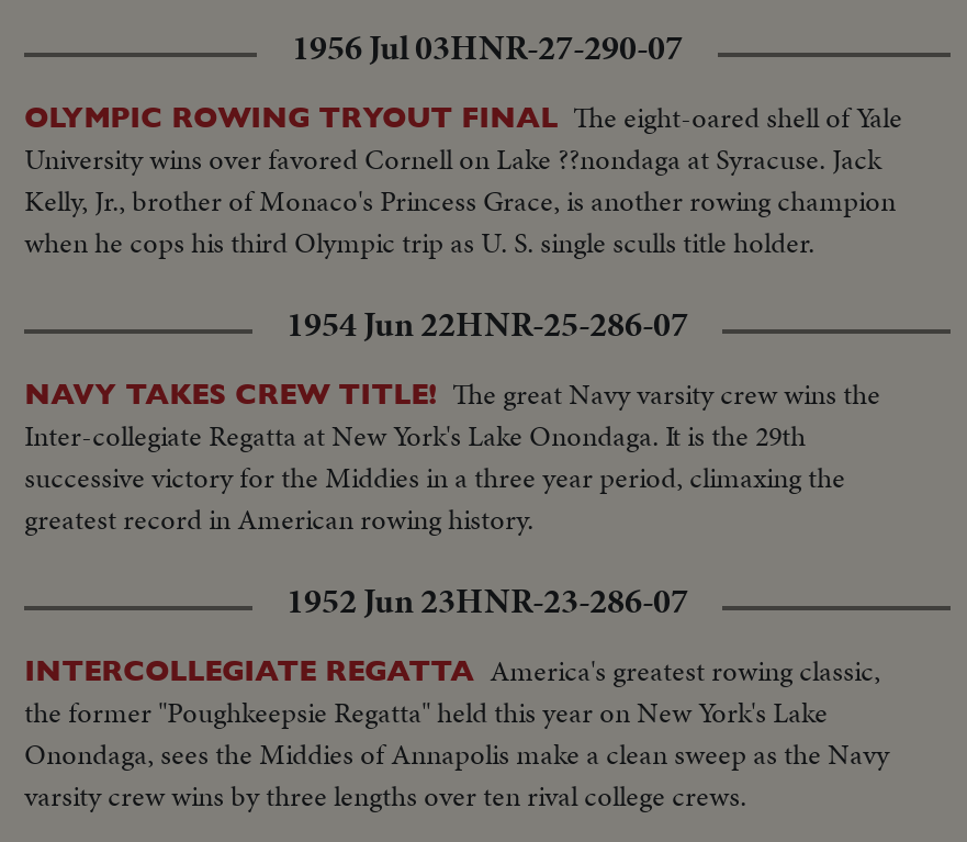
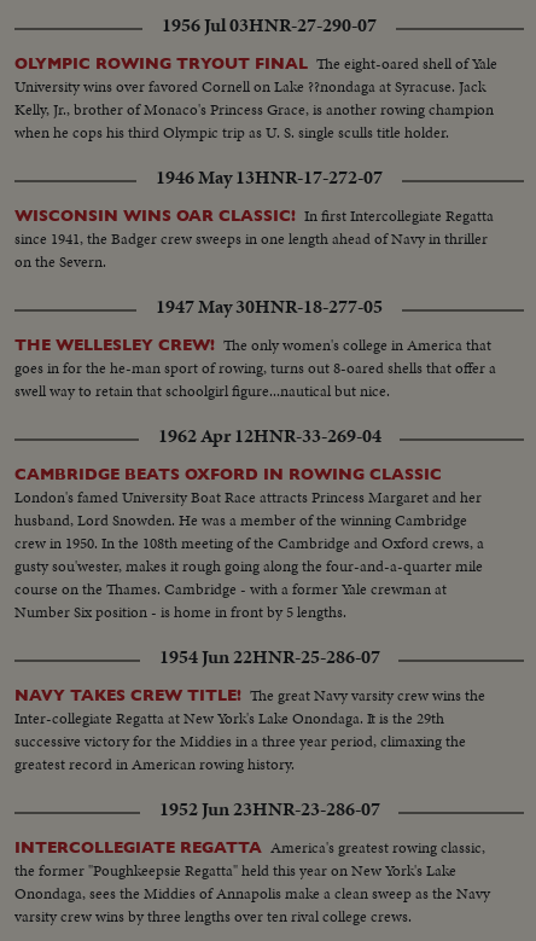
none -> [15,164,496,623] 1946 May 13HNR-17-272-07 | WISCONSIN WINS OAR CLASSIC! In first Intercollegiate Regatta | since 1941, the Badger crew sweeps in one length ahead of Navy in thriller | on the Severn. | 1947 May 30HNR-18-277-05 | THE WELLESLEY CREW! The only women's college in America that | goes in for the he-man sport of rowing, turns out 8-oared shells that offer a | swell way to retain that schoolgirl figure...nautical but nice. | 1962 Apr 12HNR-33-269-04 | CAMBRIDGE BEATS OXFORD IN ROWING CLASSIC | London's famed University Boat Race attracts Princess Margaret and her | husband, Lord Snowden. He was a member of the winning Cambridge | crew in 1950. In the 108th meeting of the Cambridge and Oxford crews, a | gusty sou'wester, makes it rough going along the four-and-a-quarter mile | course on the Thames. Cambridge - with a former Yale crewman at | Number Six position - is home in front by 5 lengths.

